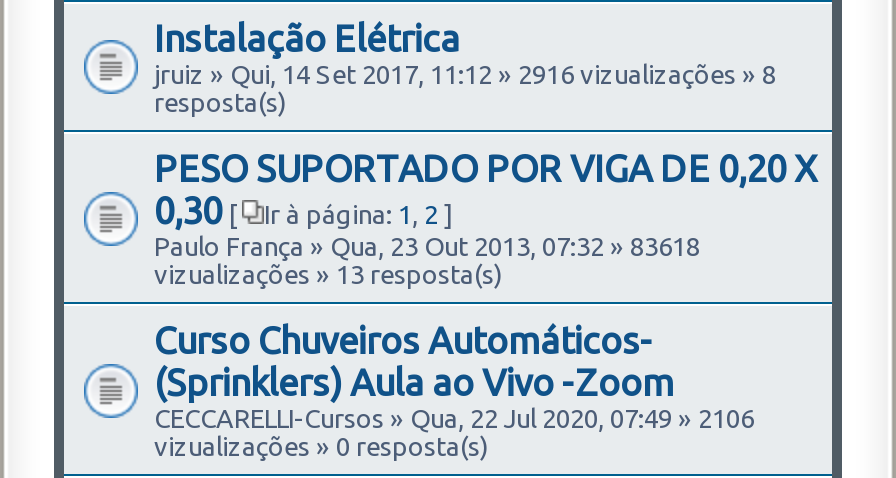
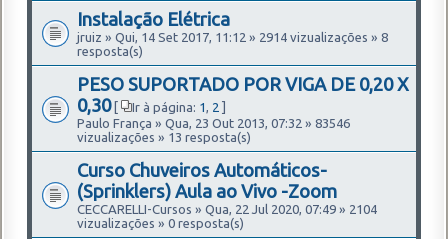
[154,59,776,87] jruiz » Qui, 14 Set 2017, 11:12 » 2916 vizualizações » 8 -> [77,30,388,44] jruiz » Qui, 14 Set 2017, 11:12 » 2914 vizualizações » 8
[154,231,700,259] Paulo França » Qua, 23 Out 2013, 07:32 » 83618 -> [77,116,350,130] Paulo França » Qua, 23 Out 2013, 07:32 » 83546
[154,403,754,431] CECCARELLI-Cursos » Qua, 22 Jul 2020, 07:49 » 2106 -> [77,202,377,216] CECCARELLI-Cursos » Qua, 22 Jul 2020, 07:49 » 2104

